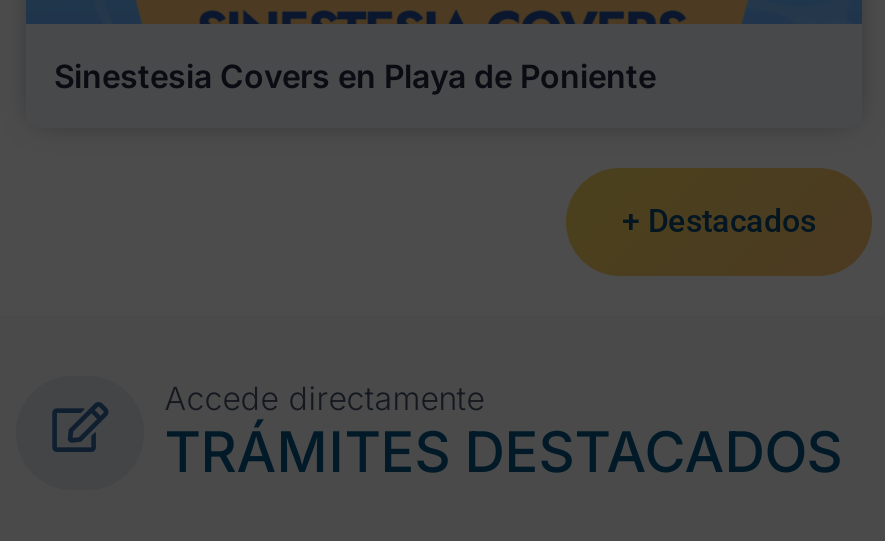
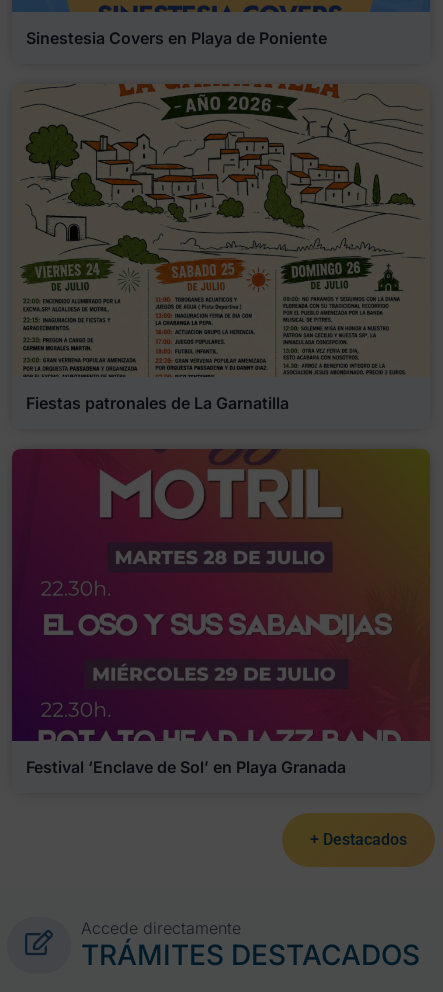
none -> [11,448,431,777] [image] | Festival ‘Enclave de Sol’ en Playa Granada
none -> [12,82,430,412] [image] | Fiestas patronales de La Garnatilla

